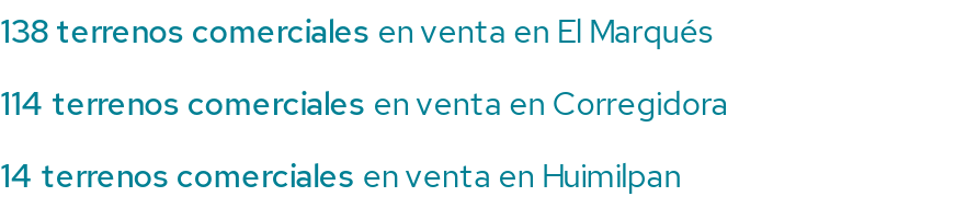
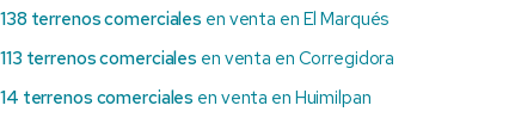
[0,83,728,126] 114 terrenos comerciales en venta en Corregidora -> [0,47,395,71] 113 terrenos comerciales en venta en Corregidora

